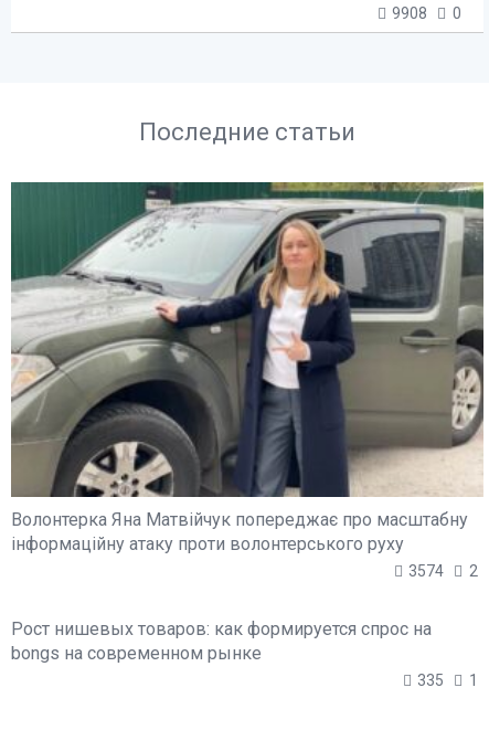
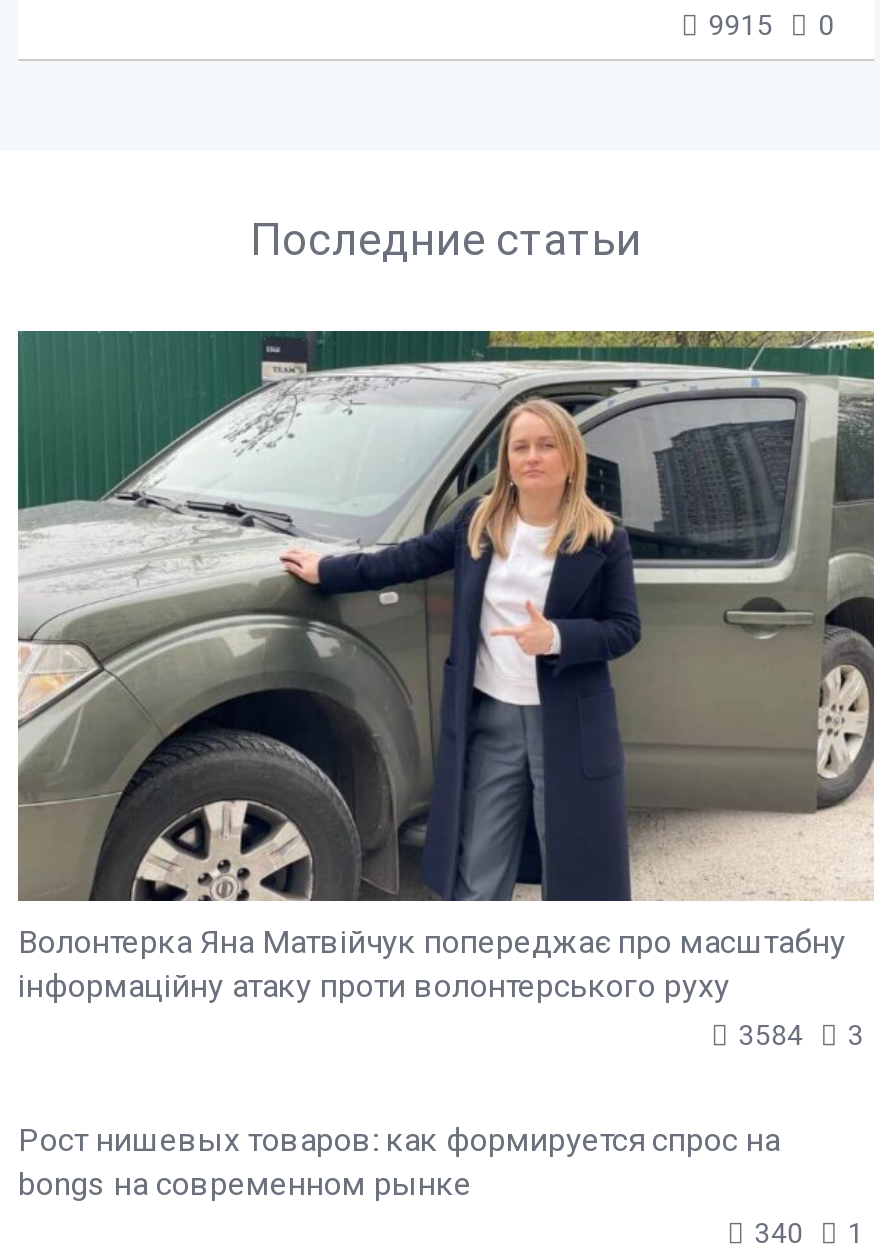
[392,5,461,22] 9908 0 -> [709,8,834,40] 9915 0
[409,563,447,580] 3574 -> [739,1018,809,1050] 3584
[469,563,478,580] 2 -> [848,1018,864,1050] 3
[418,672,478,690] 335 1 -> [755,1216,864,1248] 340 1

